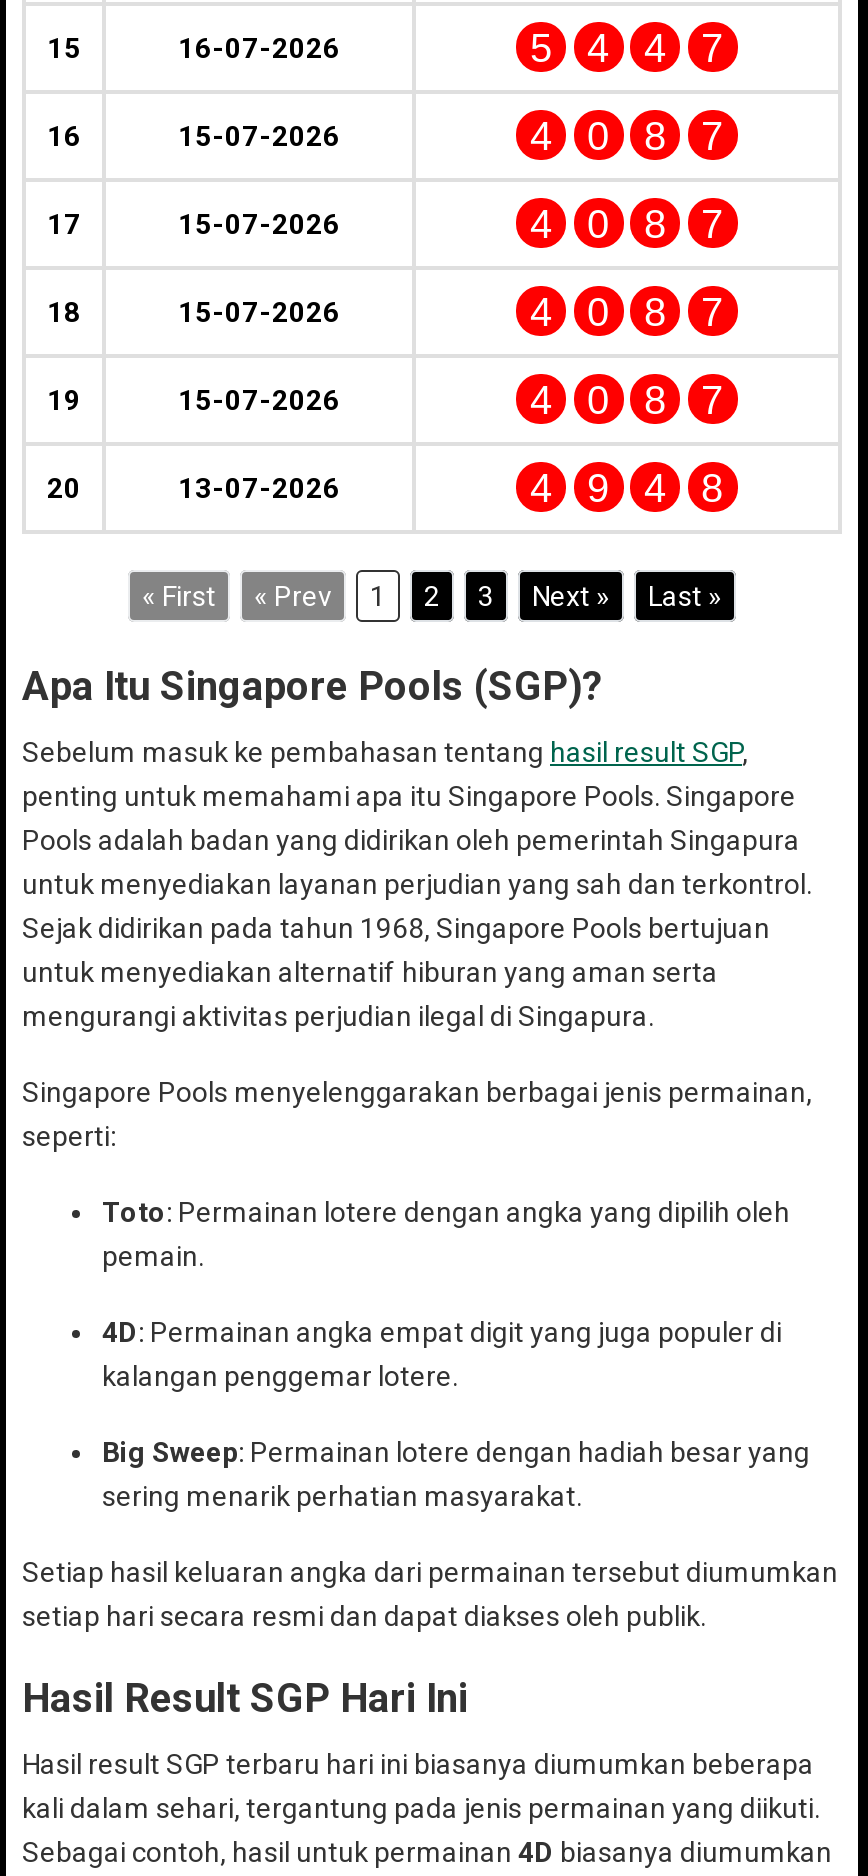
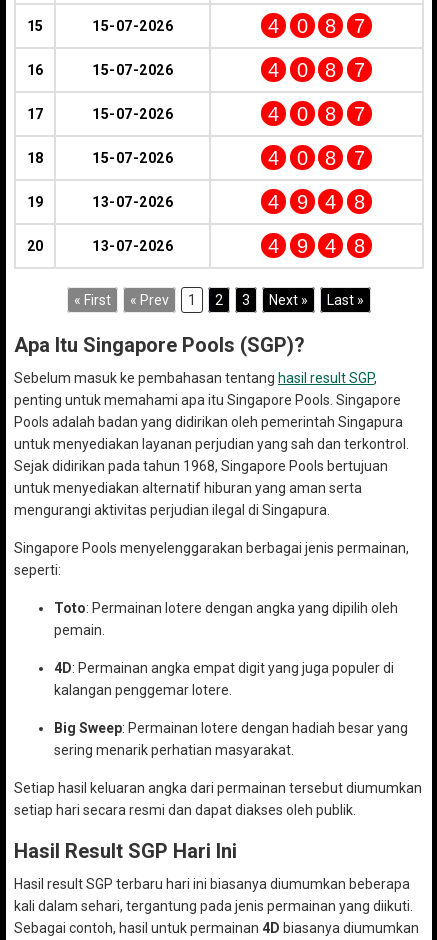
[178,26,553,70] 16-07-2026 | 5 -> [92,18,173,34] 15-07-2026
[644,26,667,70] 4 -> [296,15,336,37] 0 | 8
[178,384,340,416] 15-07-2026 -> [92,194,173,210] 13-07-2026
[587,378,610,422] 0 -> [296,191,336,213] 9 | 4
[701,378,724,422] 7 -> none

